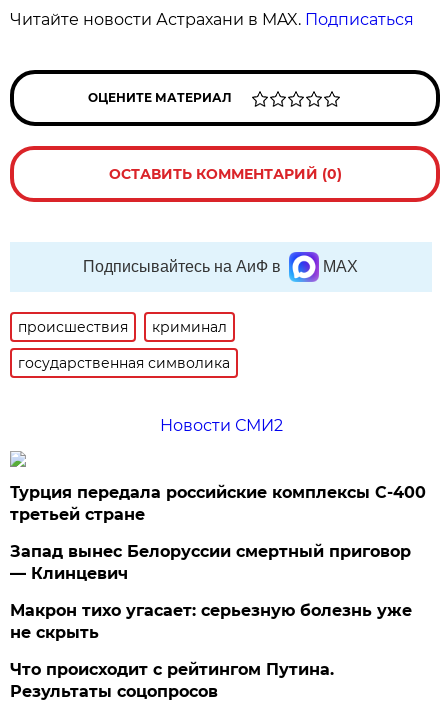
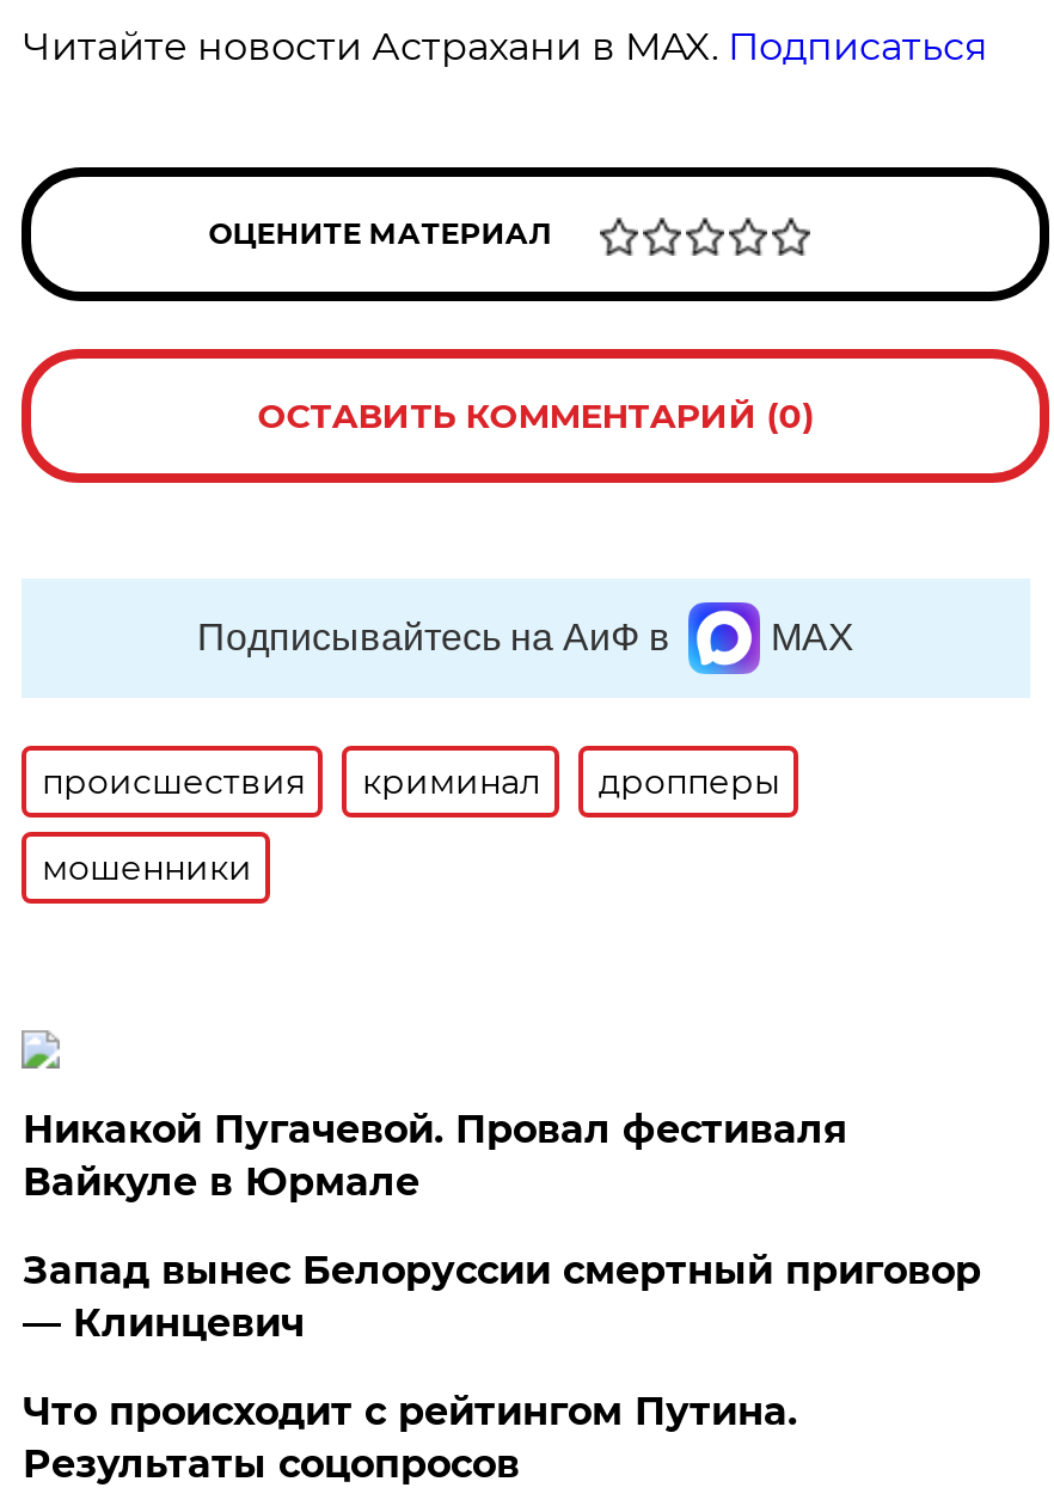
[18,354,230,372] государственная символика -> [598,760,780,803] дропперы
[160,416,283,435] Новости СМИ2 -> [42,846,252,889] мошенники
[10,483,426,524] Турция передала российские комплексы С-400 | третьей стране -> [22,1107,847,1205] Никакой Пугачевой. Провал фестиваля | Вайкуле в Юрмале
[10,601,412,642] Макрон тихо угасает: серьезную болезнь уже | не скрыть -> none

